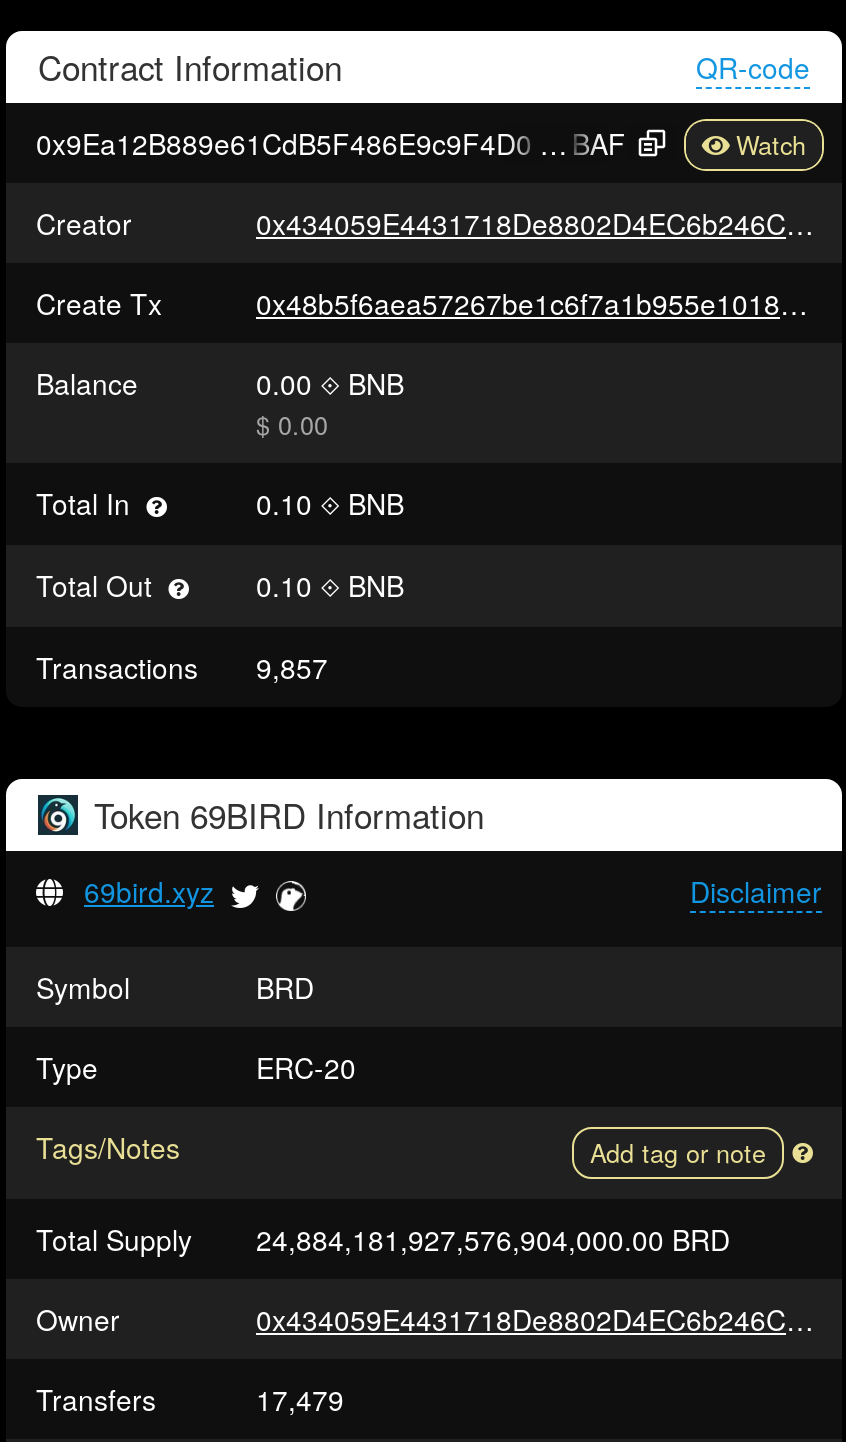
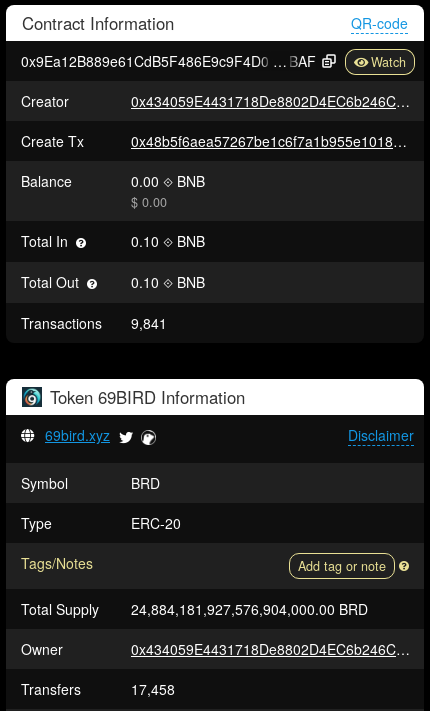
[36,647,328,687] Transactions 9,857 -> [21,313,167,333] Transactions 9,841
[256,1379,344,1419] 17,479 -> [131,679,175,699] 17,458

